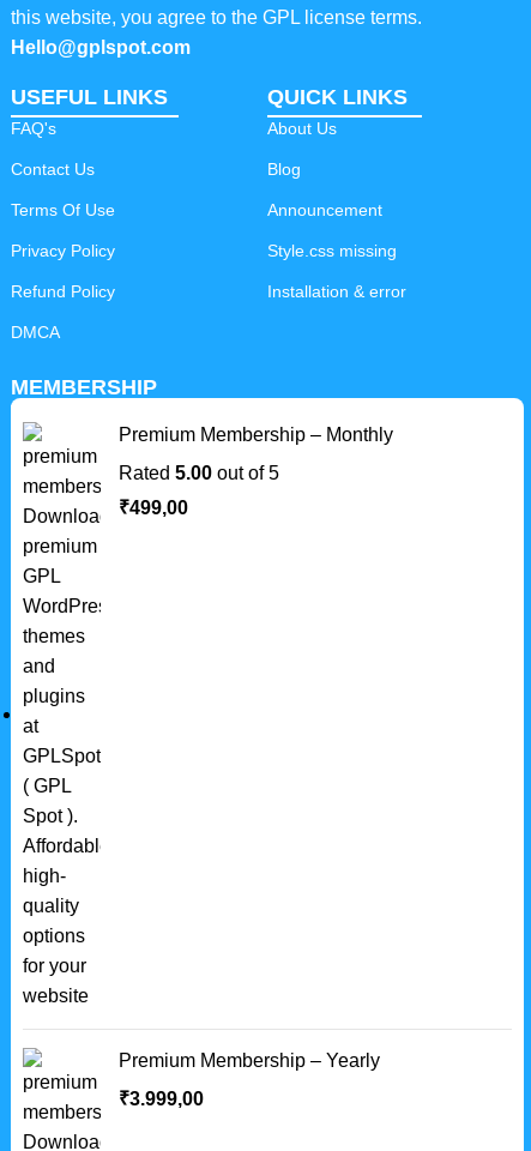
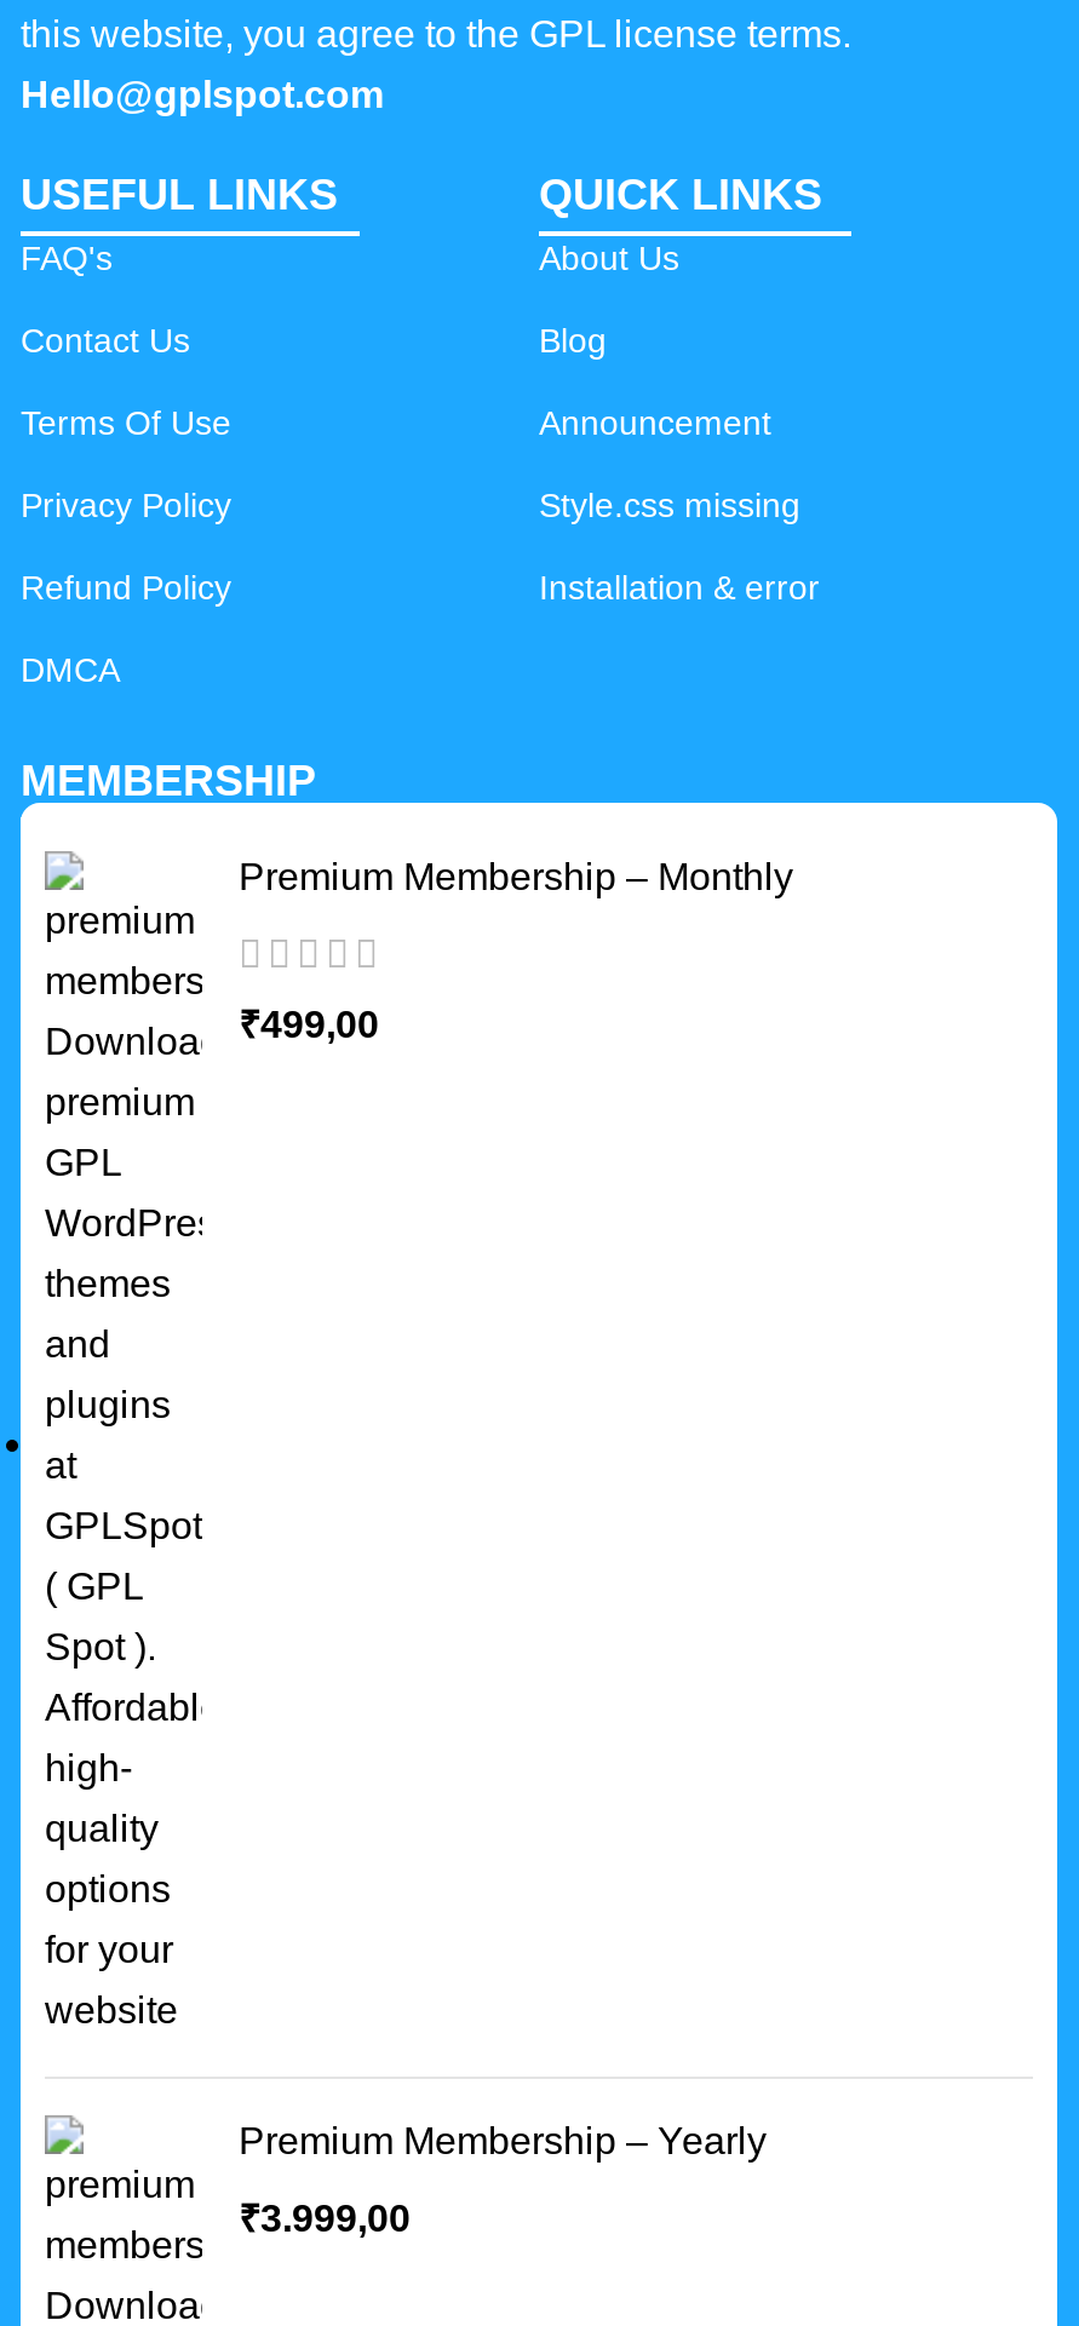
[119,462,279,483] Rated 5.00 out of 5 -> none

